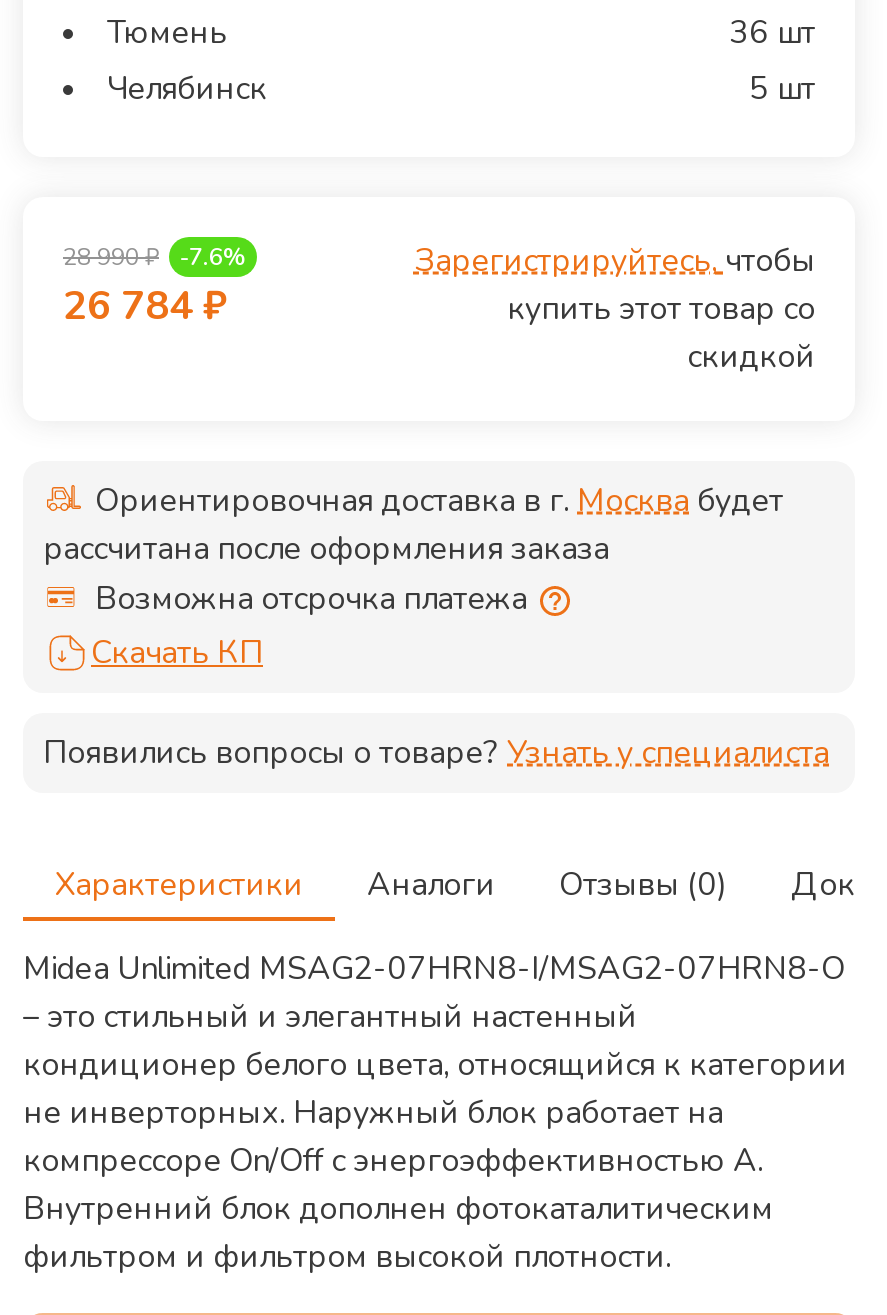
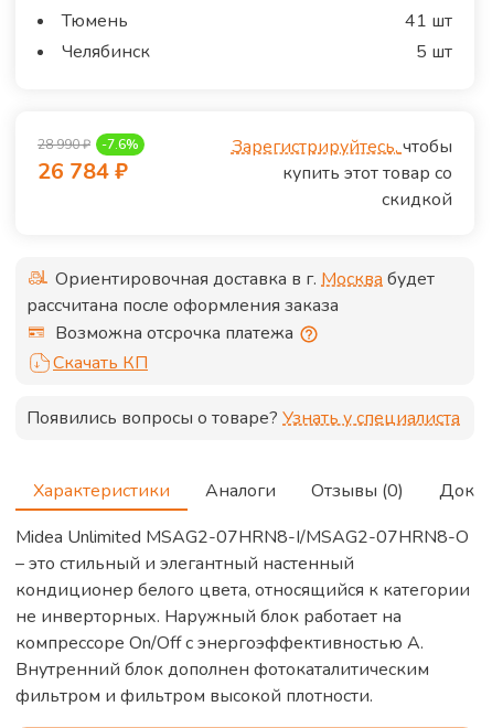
[729,10,815,54] 36 шт -> [405,8,452,33] 41 шт

